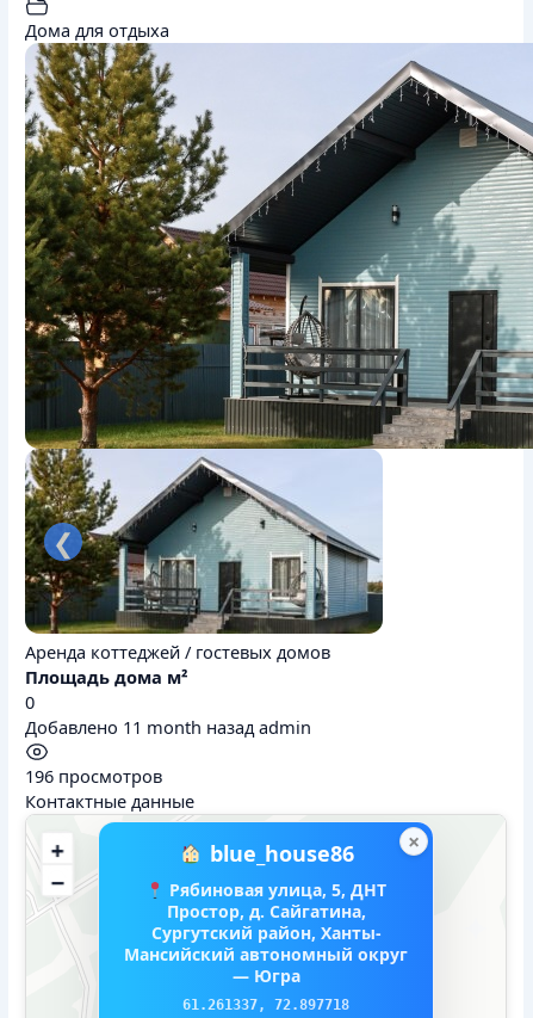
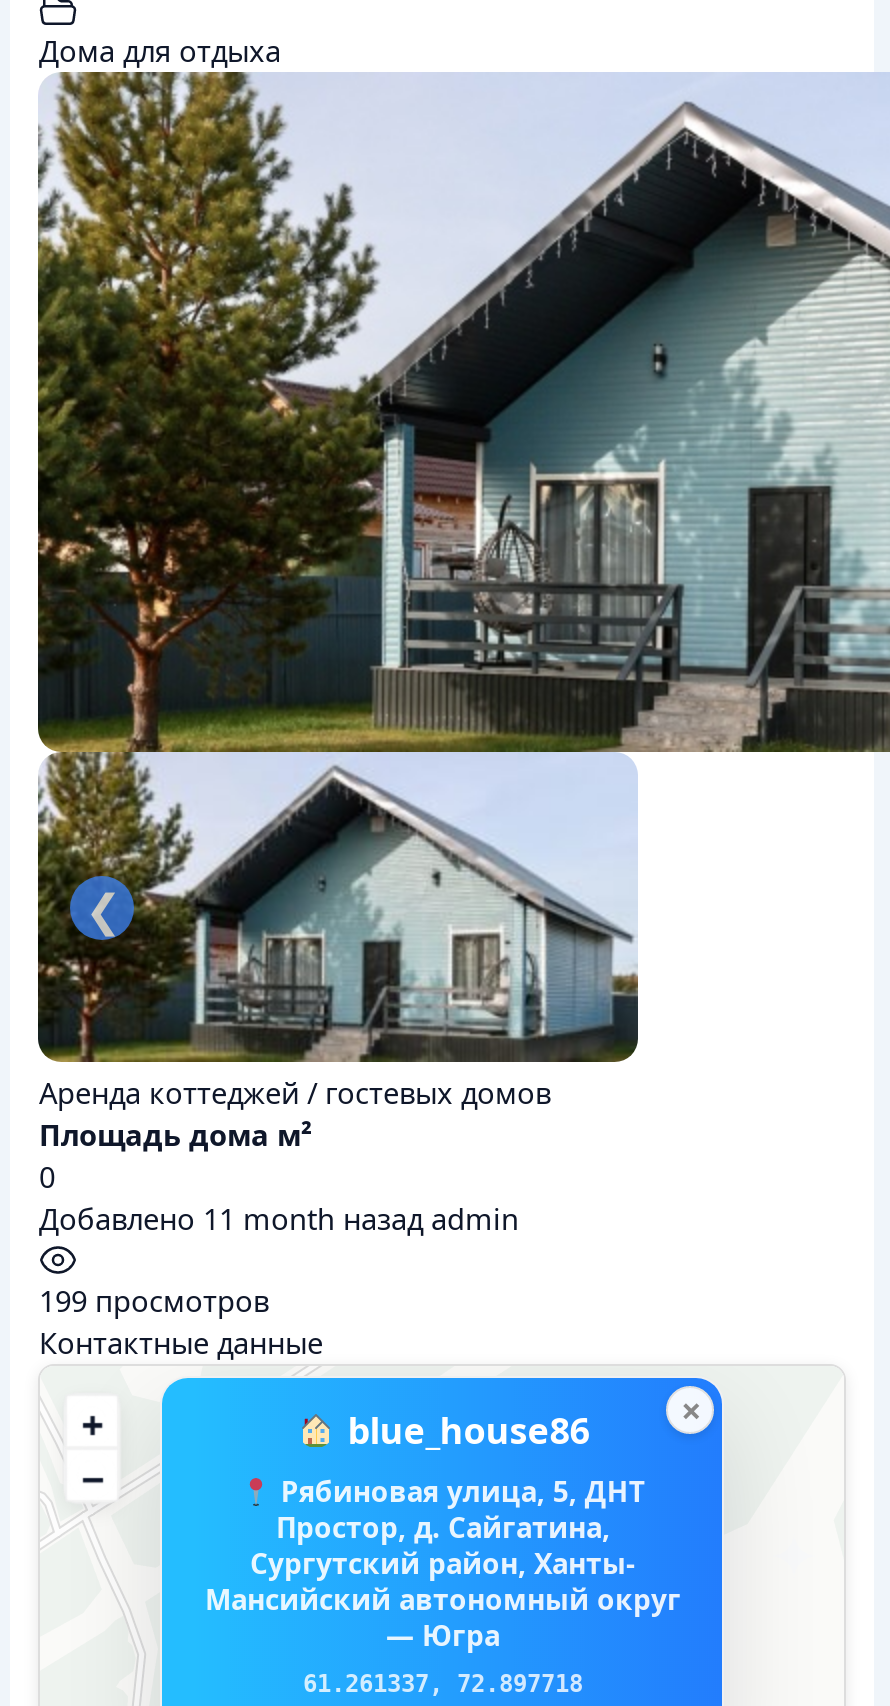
[26,764,163,788] 196 просмотров -> [39,1281,269,1321] 199 просмотров

